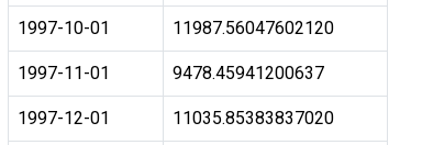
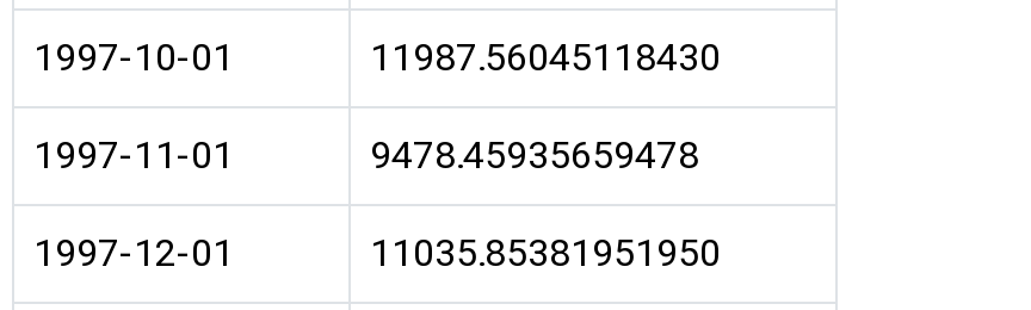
[173,18,334,38] 11987.56047602120 -> [370,35,721,80] 11987.56045118430
[173,63,324,83] 9478.45941200637 -> [370,132,699,178] 9478.45935659478
[173,108,334,129] 11035.85383837020 -> [370,230,721,275] 11035.85381951950

